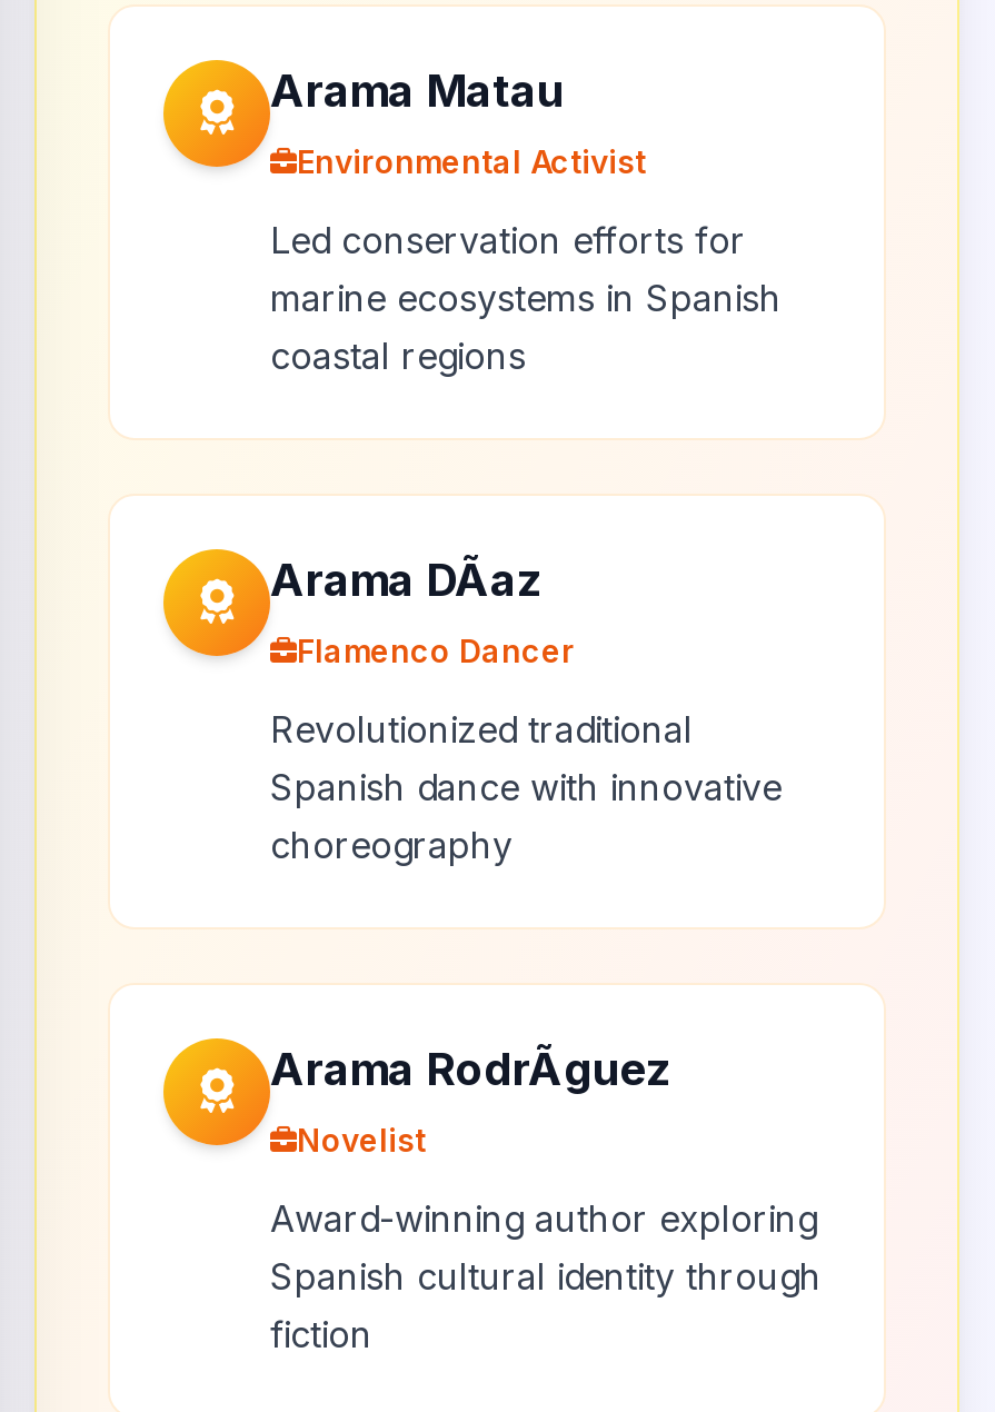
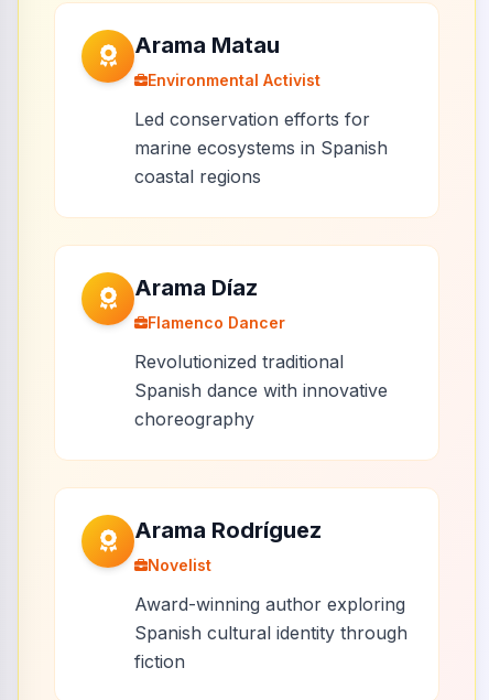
[270,554,541,607] Arama DÃaz -> [134,274,258,301] Arama Díaz
[270,1043,670,1096] Arama RodrÃguez -> [134,517,322,543] Arama Rodríguez

